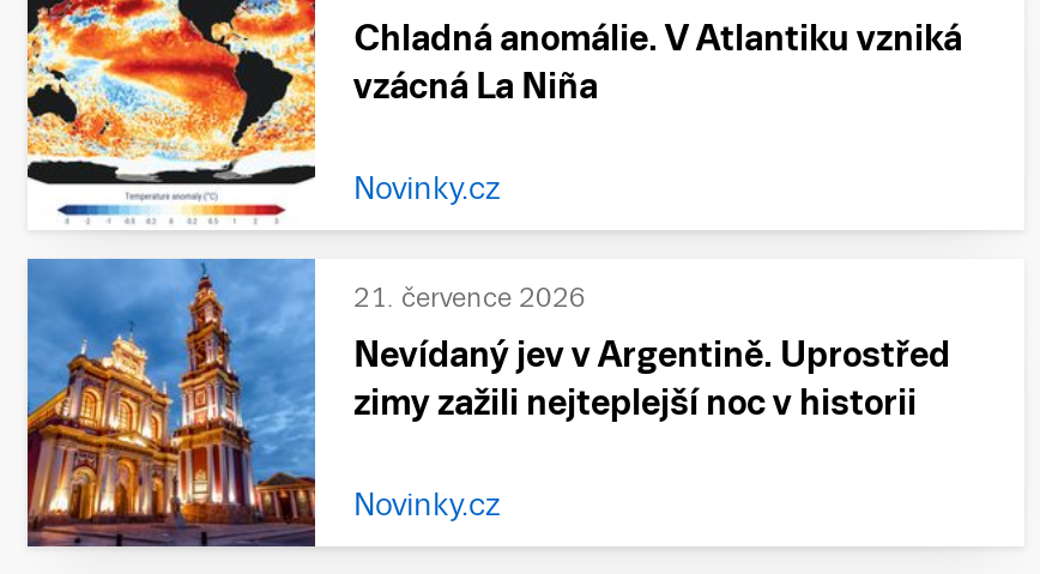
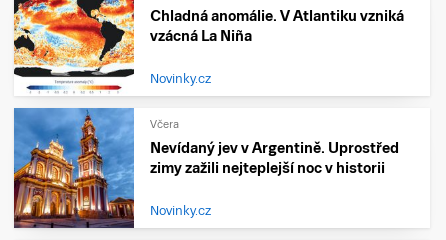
[353,283,586,312] 21. července 2026 -> [150,118,179,130] Včera

